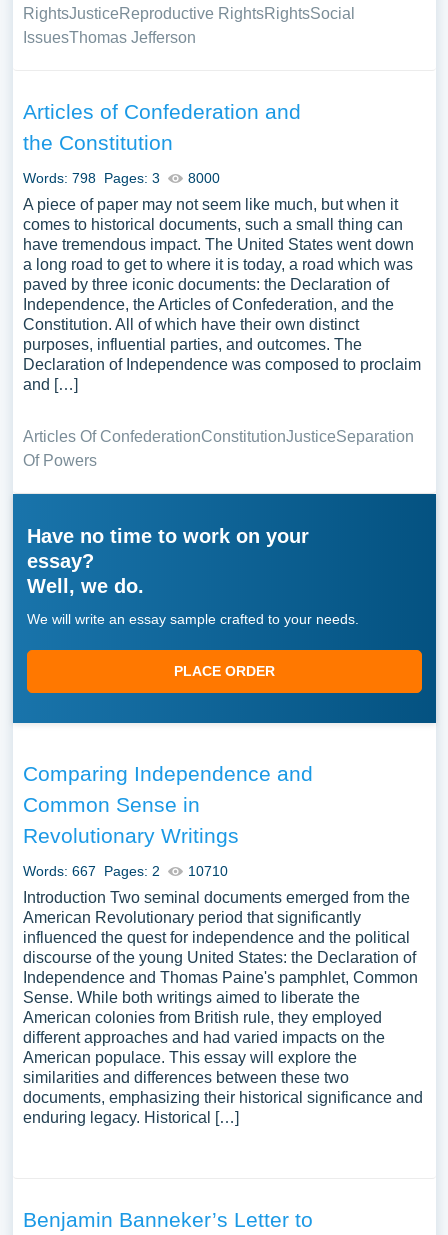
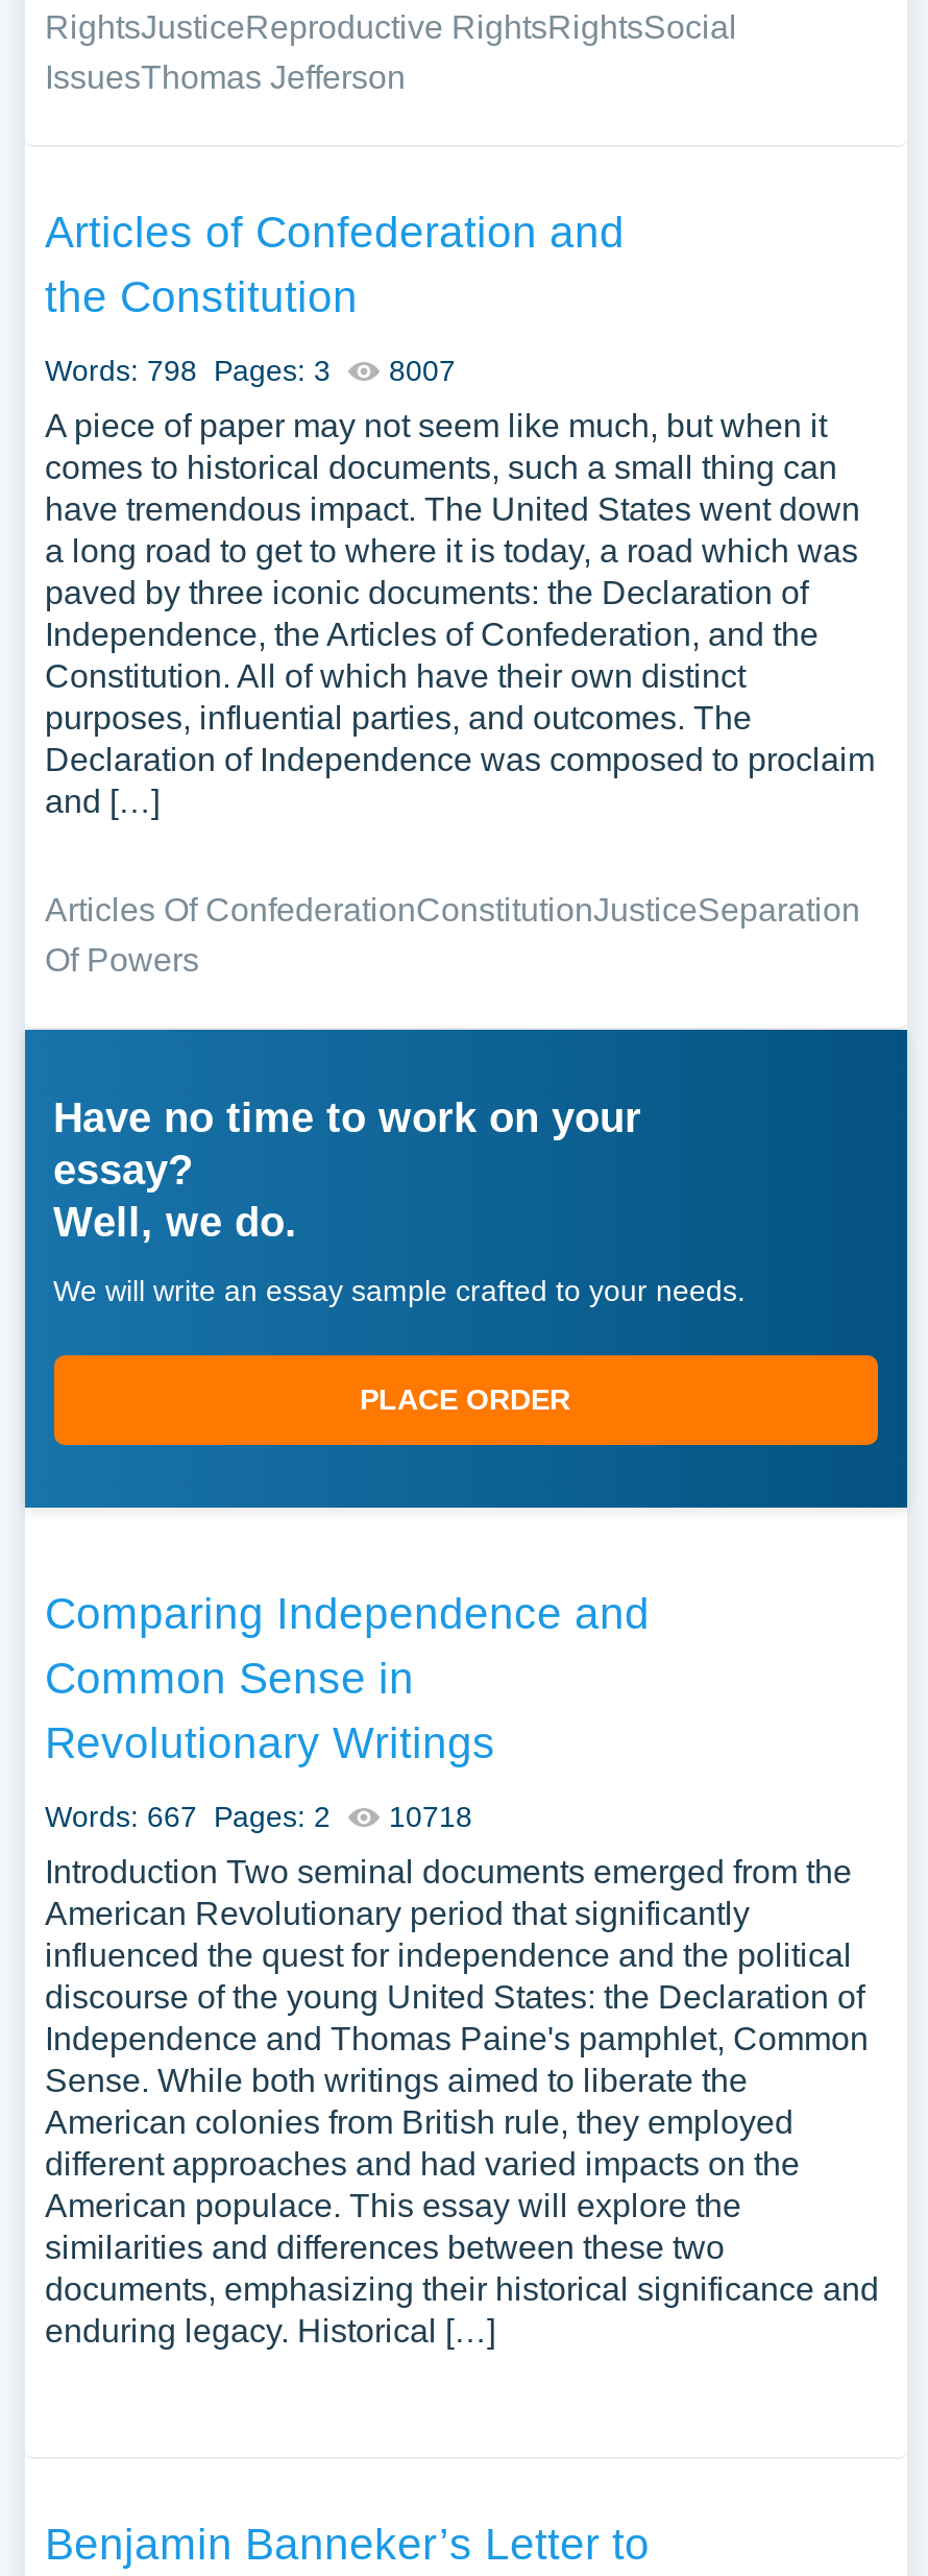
[22,170,219,186] Words: 798 Pages: 3 8000 -> [45,354,456,387] Words: 798 Pages: 3 8007
[22,863,227,879] Words: 667 Pages: 2 10710 -> [45,1800,472,1833] Words: 667 Pages: 2 10718

